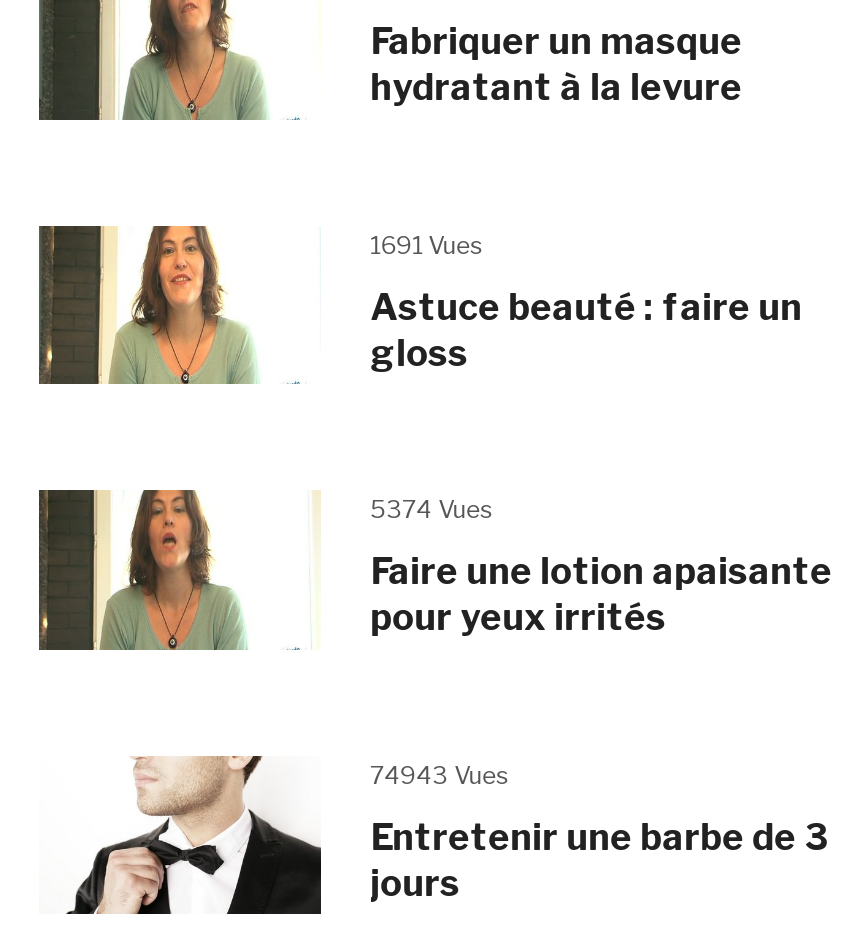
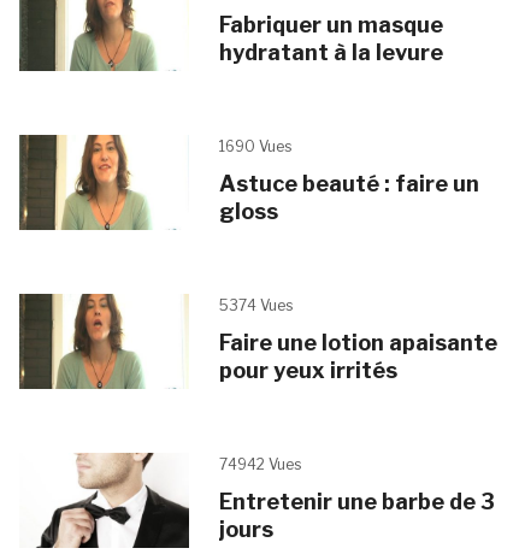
[370,229,482,259] 1691 Vues -> [219,137,291,155] 1690 Vues
[370,759,508,789] 74943 Vues -> [219,455,301,474] 74942 Vues

